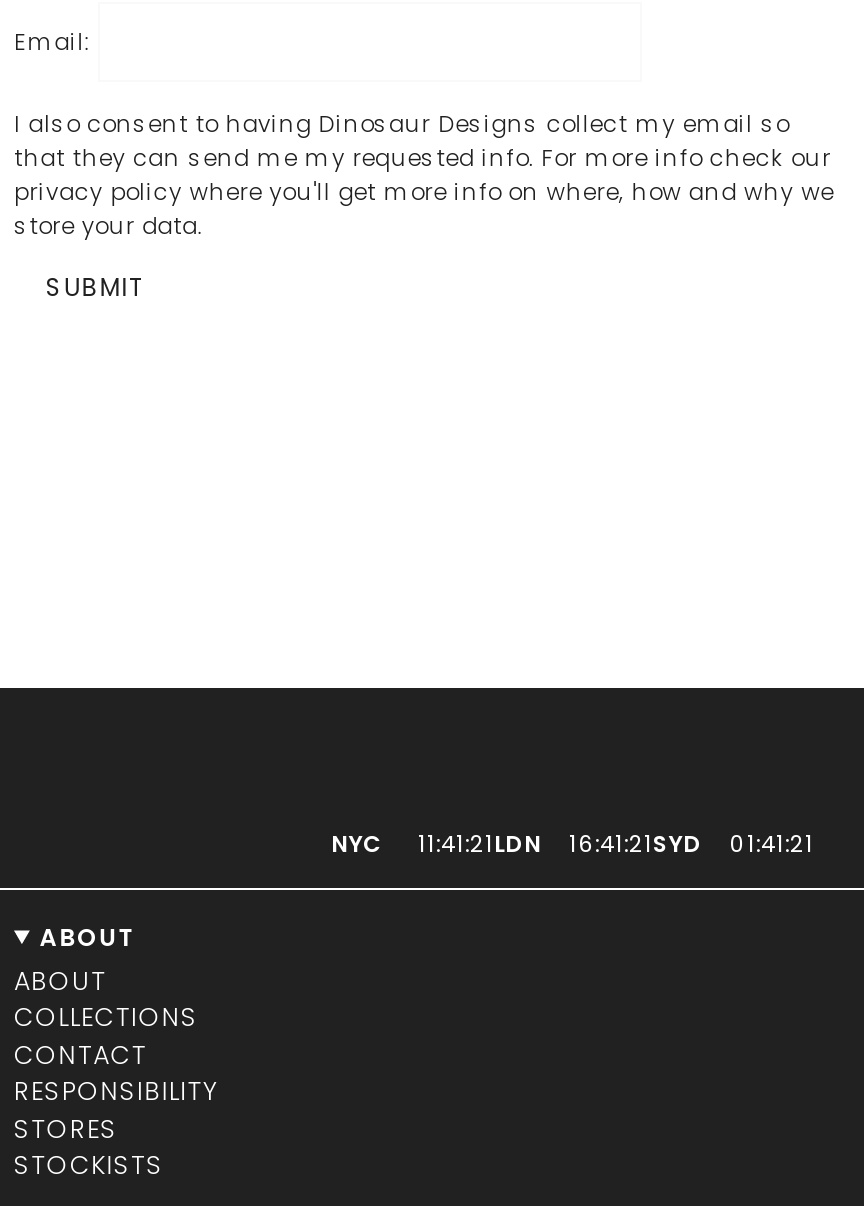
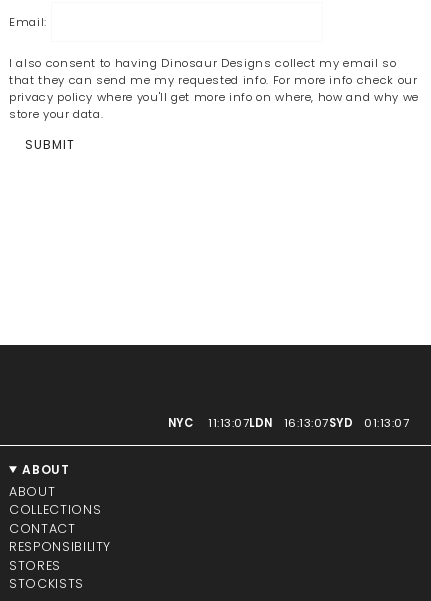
[418,828,541,860] 11:41:21 LDN -> [208,415,272,431] 11:13:07 LDN
[569,828,702,860] 16:41:21SYD -> [283,415,353,431] 16:13:07SYD
[730,828,814,860] 01:41:21 -> [364,415,409,431] 01:13:07

